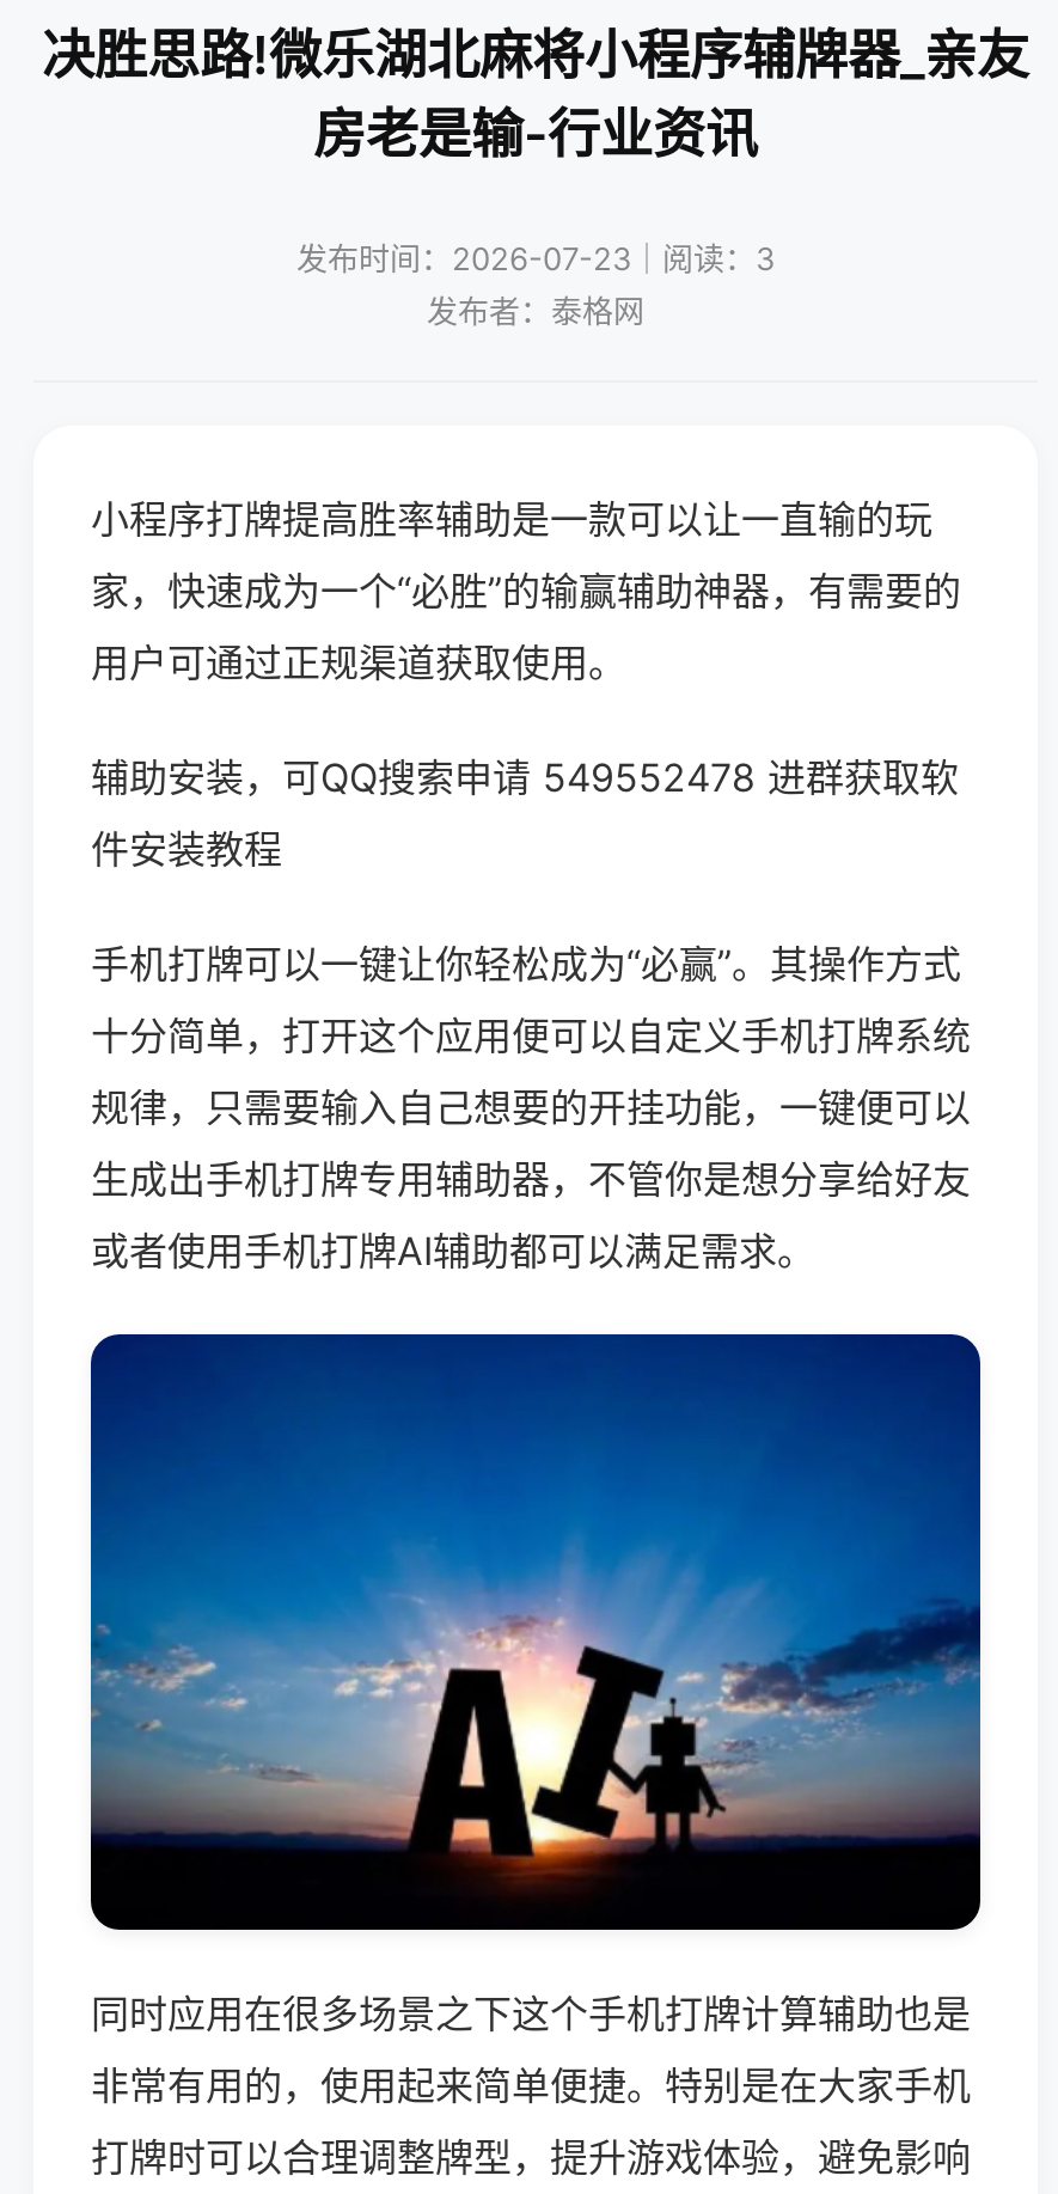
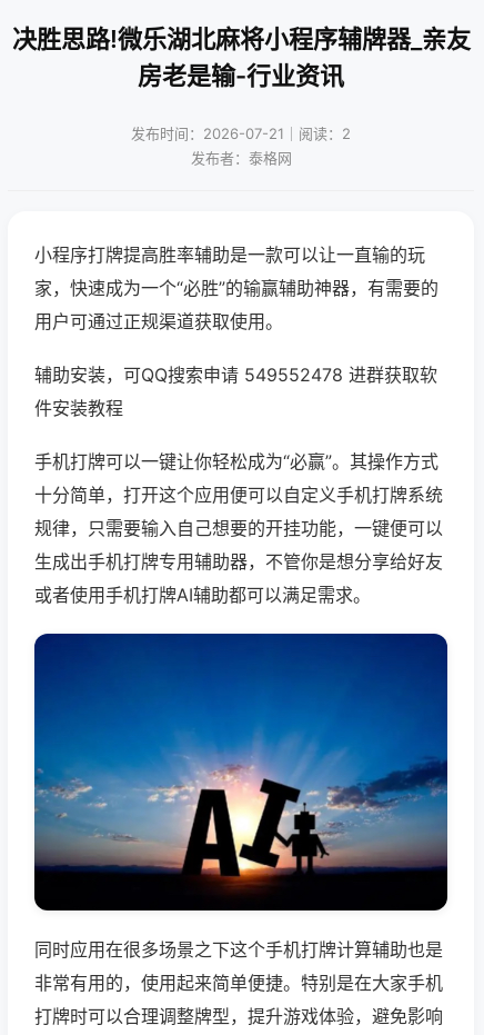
[296,239,775,277] 发布时间：2026-07-23｜阅读：3 -> [131,125,351,142] 发布时间：2026-07-21｜阅读：2

